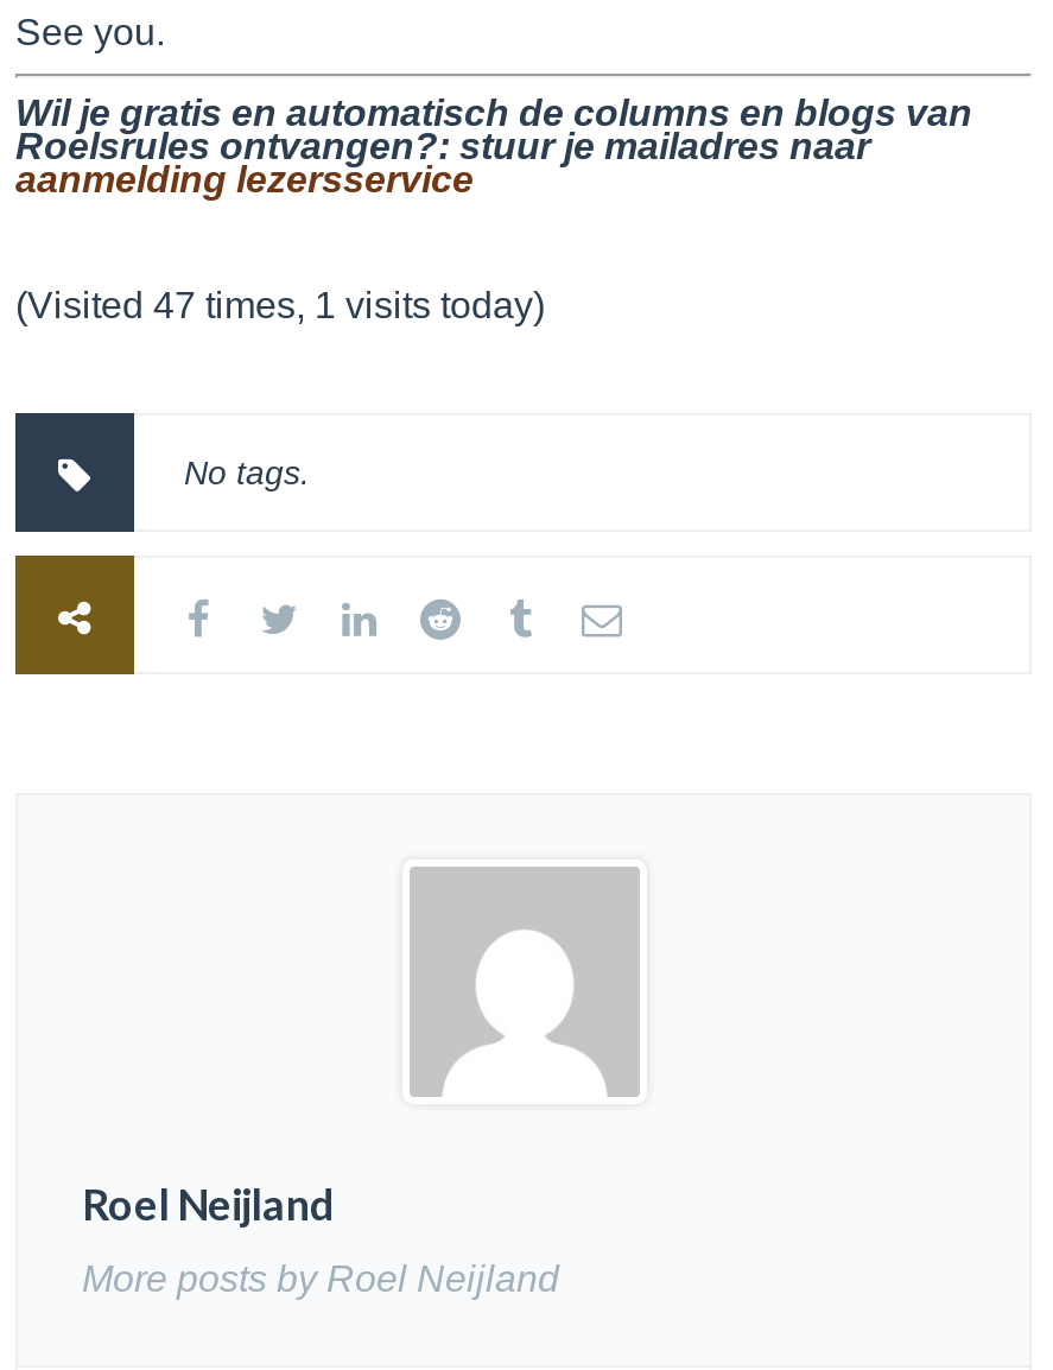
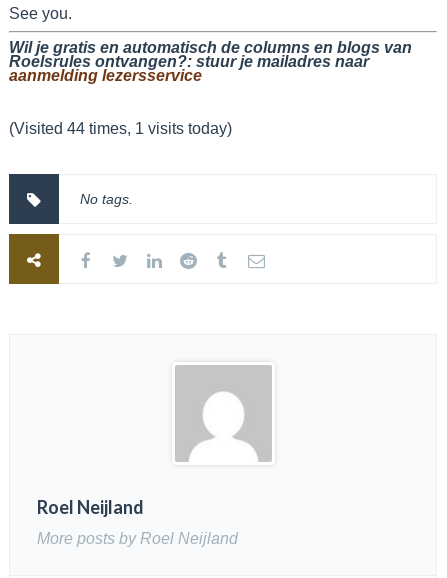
[15,285,545,325] (Visited 47 times, 1 visits today) -> [9,120,232,137] (Visited 44 times, 1 visits today)

